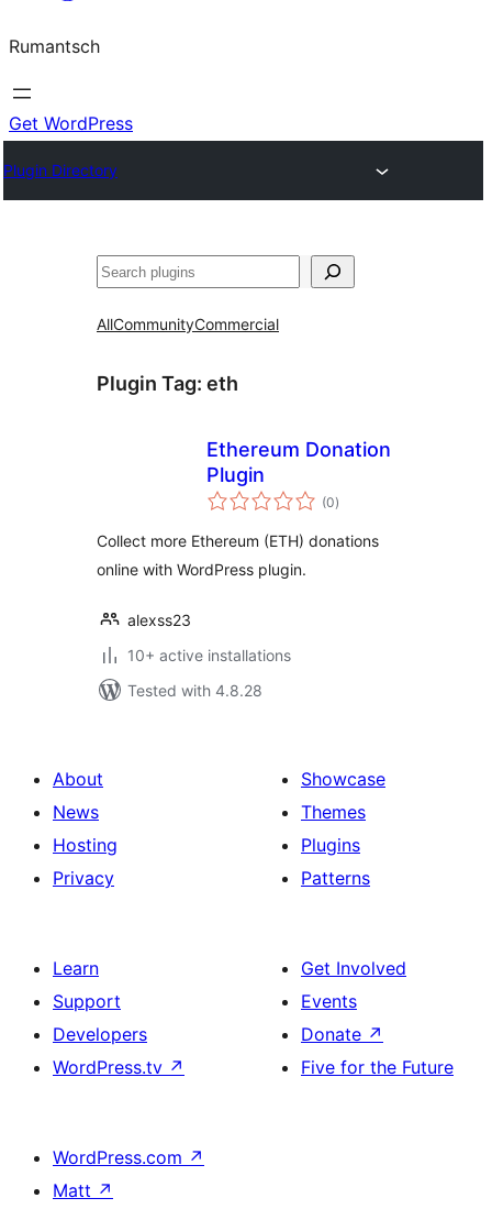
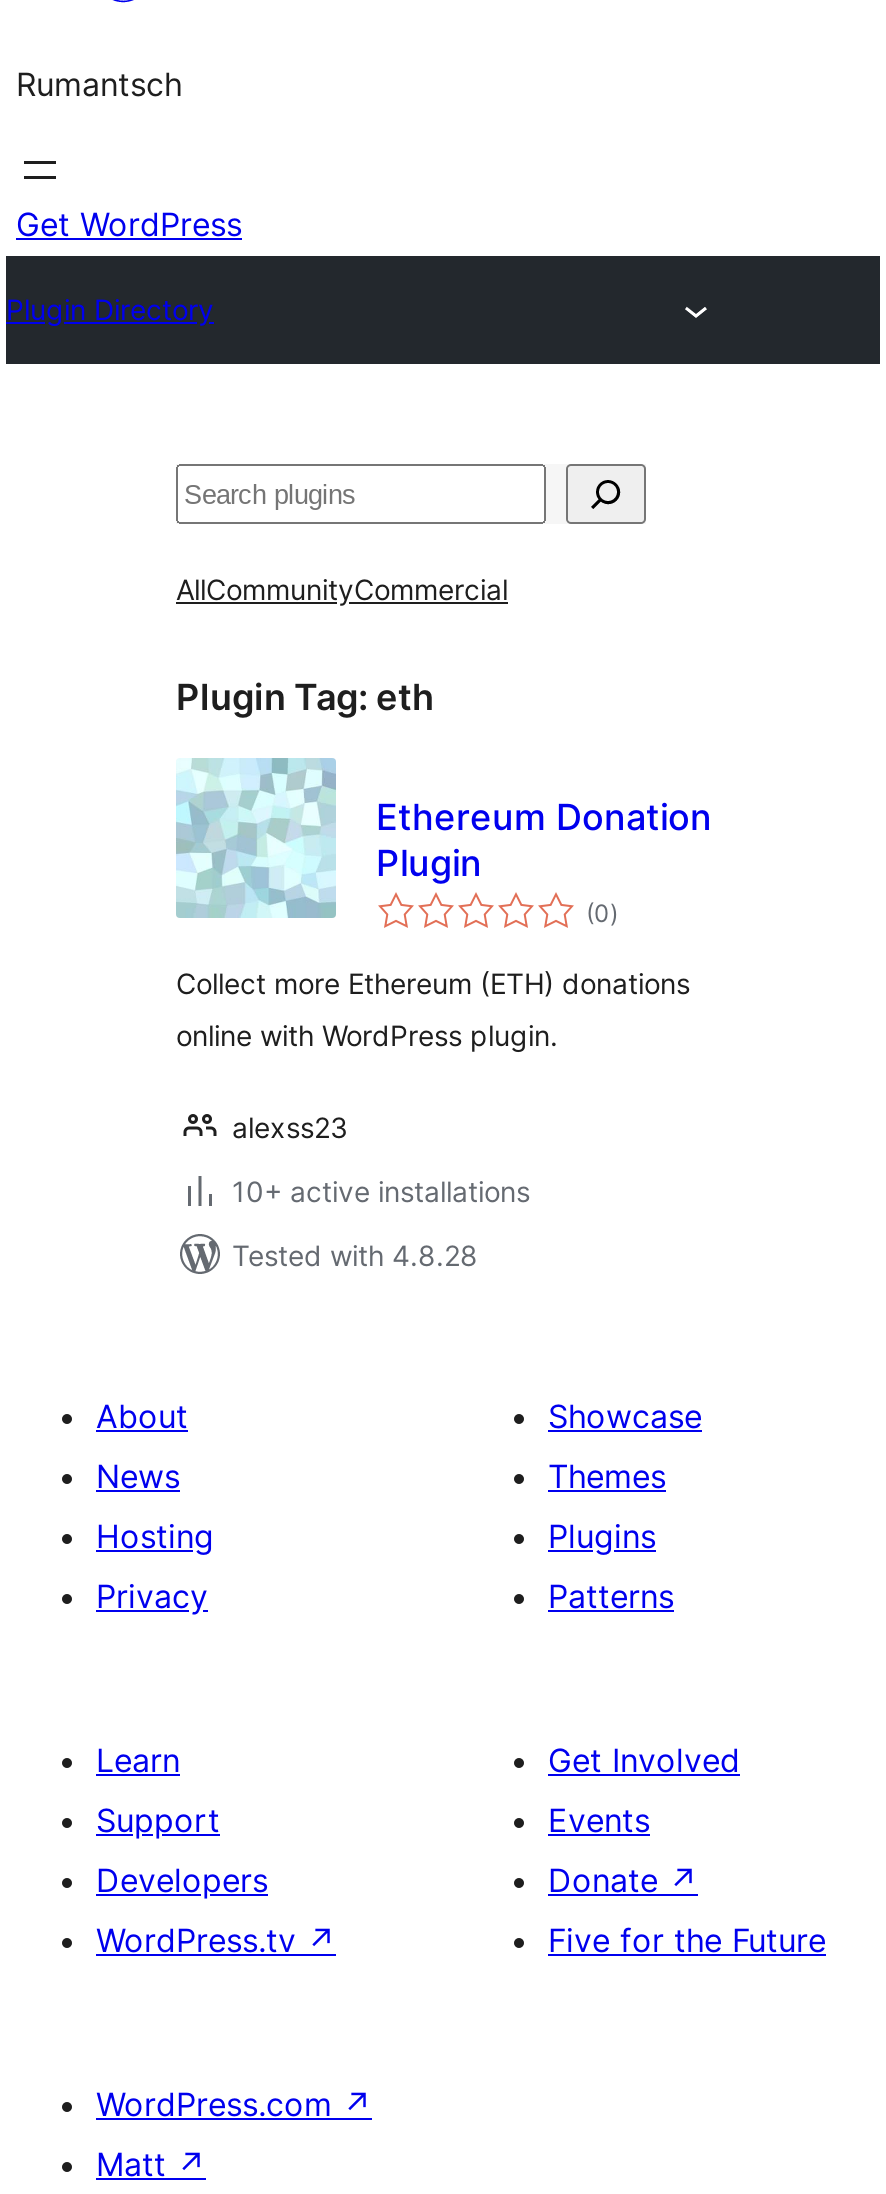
none -> [174,756,338,920] [image]

